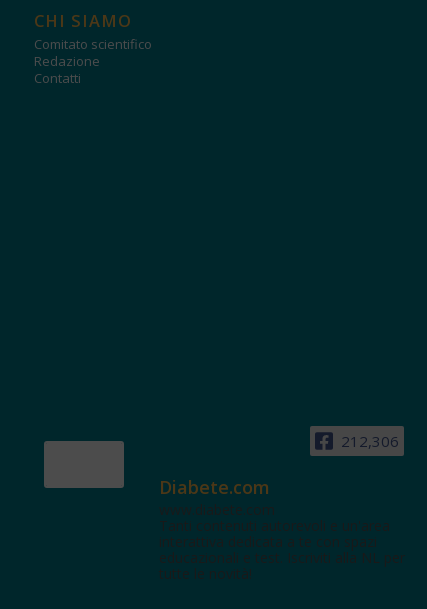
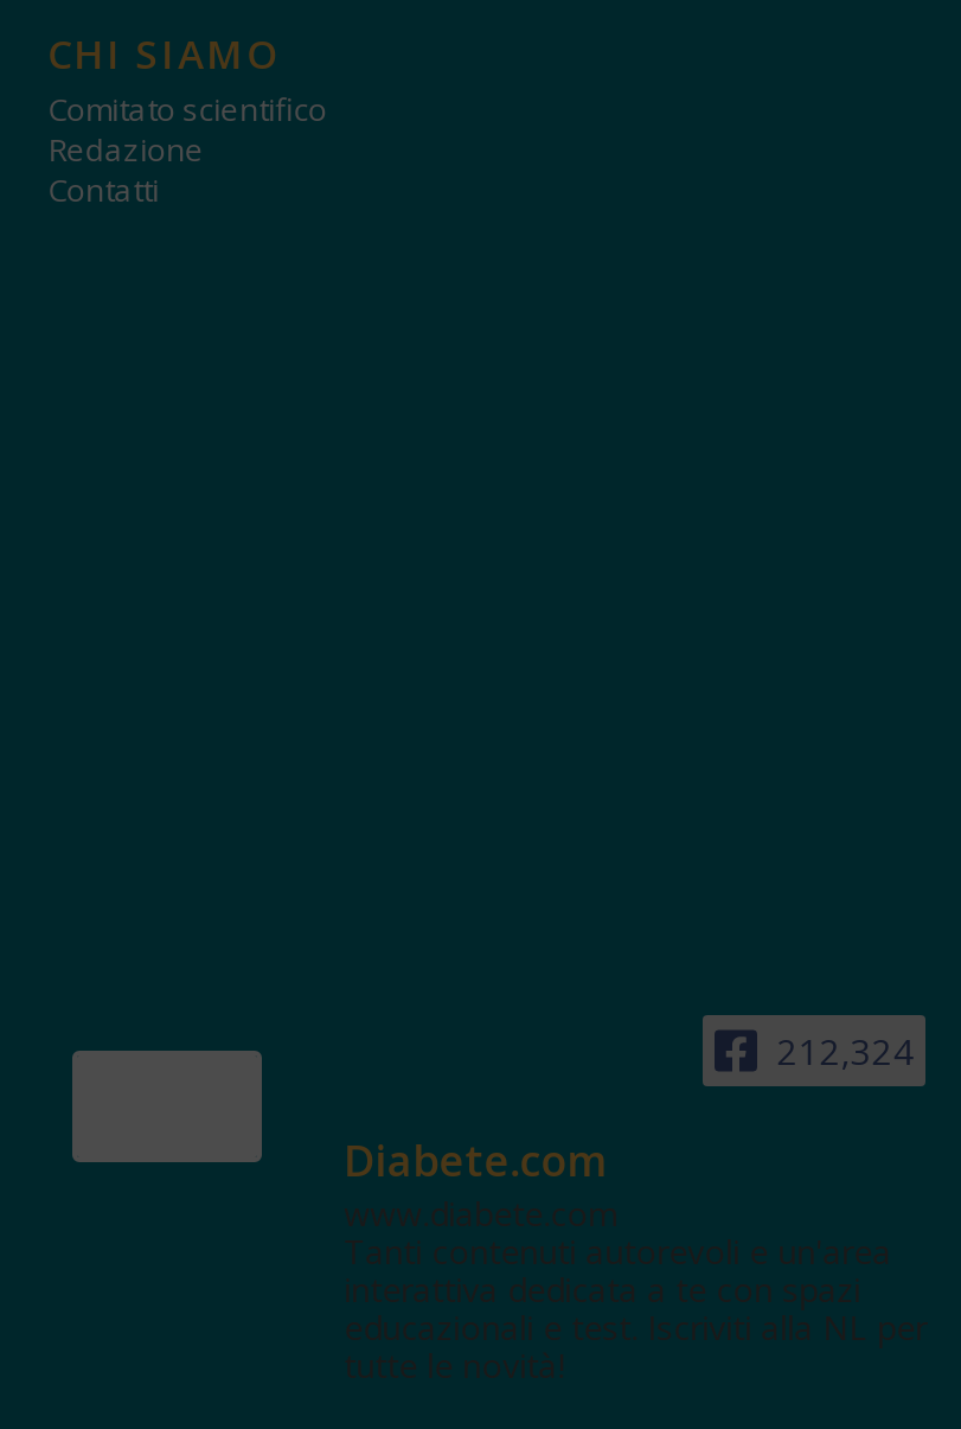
[341,430,399,450] 212,306 -> [777,1026,915,1073] 212,324

